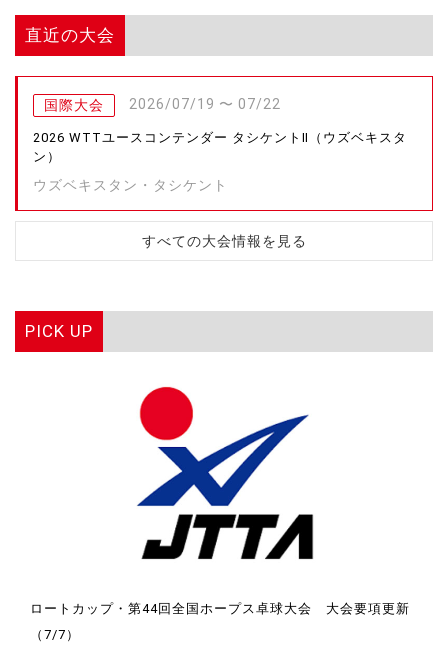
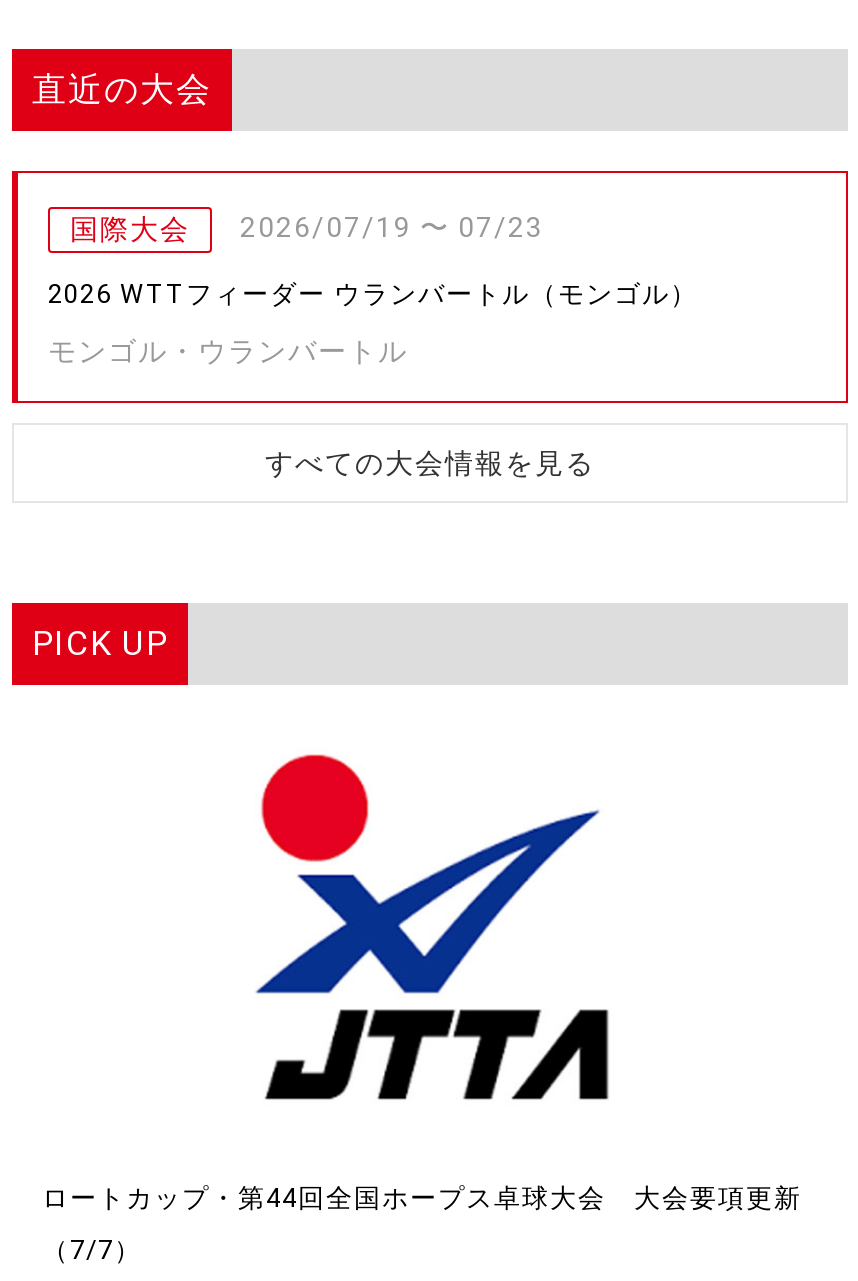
[44,96,281,113] 国際大会 2026/07/19 〜 07/22 -> [70,210,544,244] 国際大会 2026/07/19 〜 07/23
[33,130,407,164] 2026 WTTユースコンテンダー タシケントⅡ（ウズベキスタ | ン） -> [48,278,698,308] 2026 WTTフィーダー ウランバートル（モンゴル）
[33,177,228,193] ウズベキスタン・タシケント -> [48,334,408,366] モンゴル・ウランバートル

